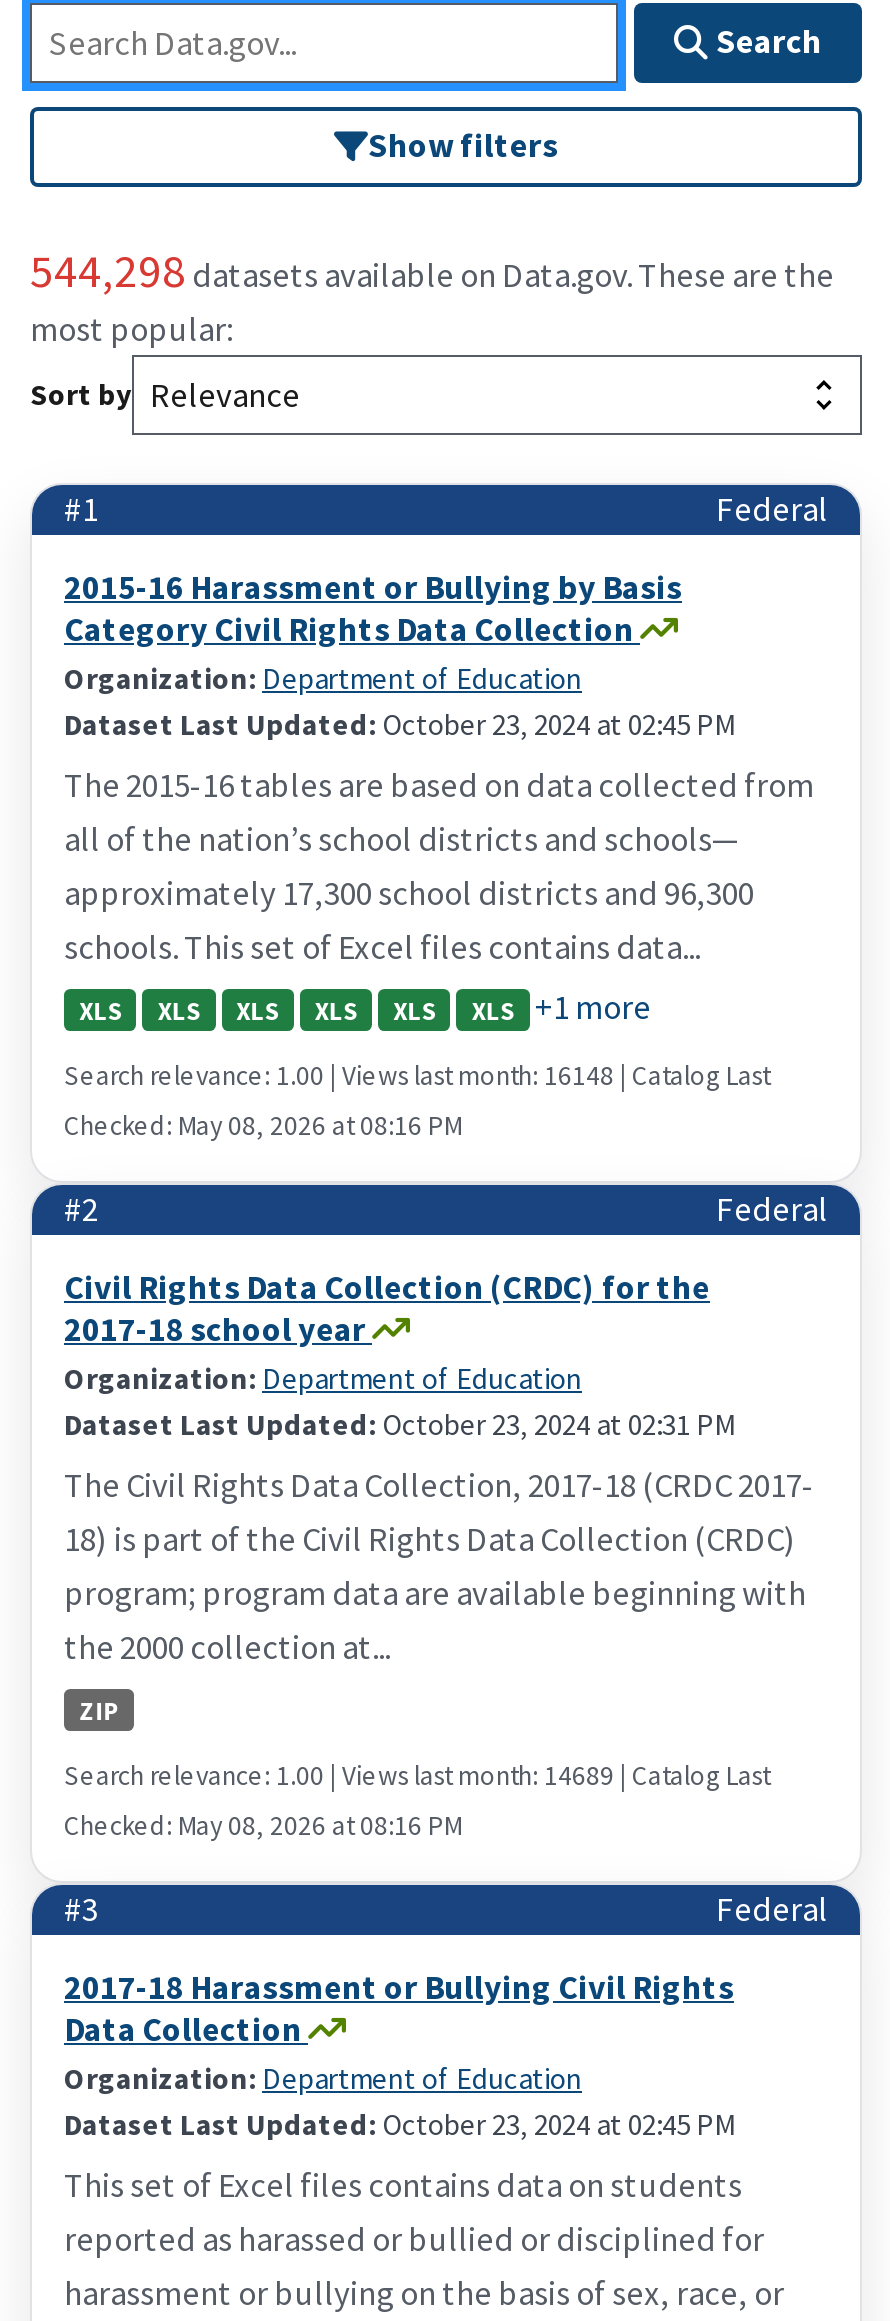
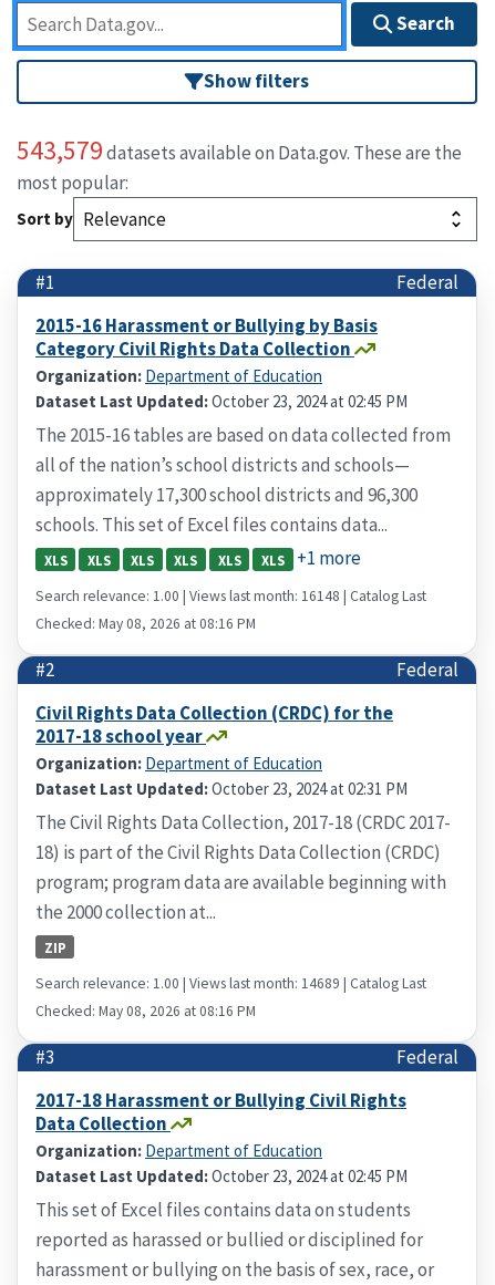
[30,241,834,299] 544,298 datasets available on Data.gov. These are the -> [17,134,462,166] 543,579 datasets available on Data.gov. These are the

